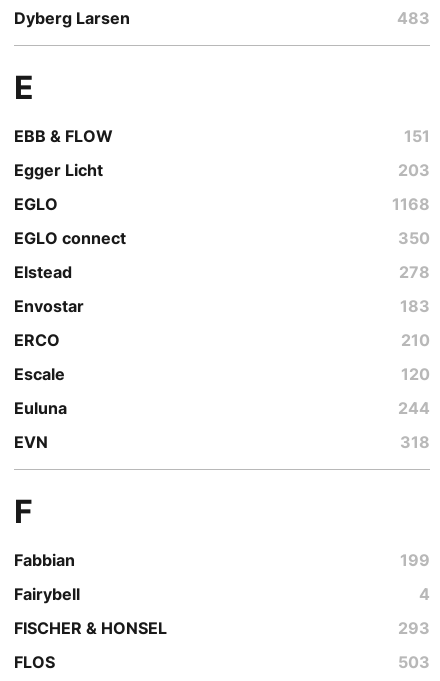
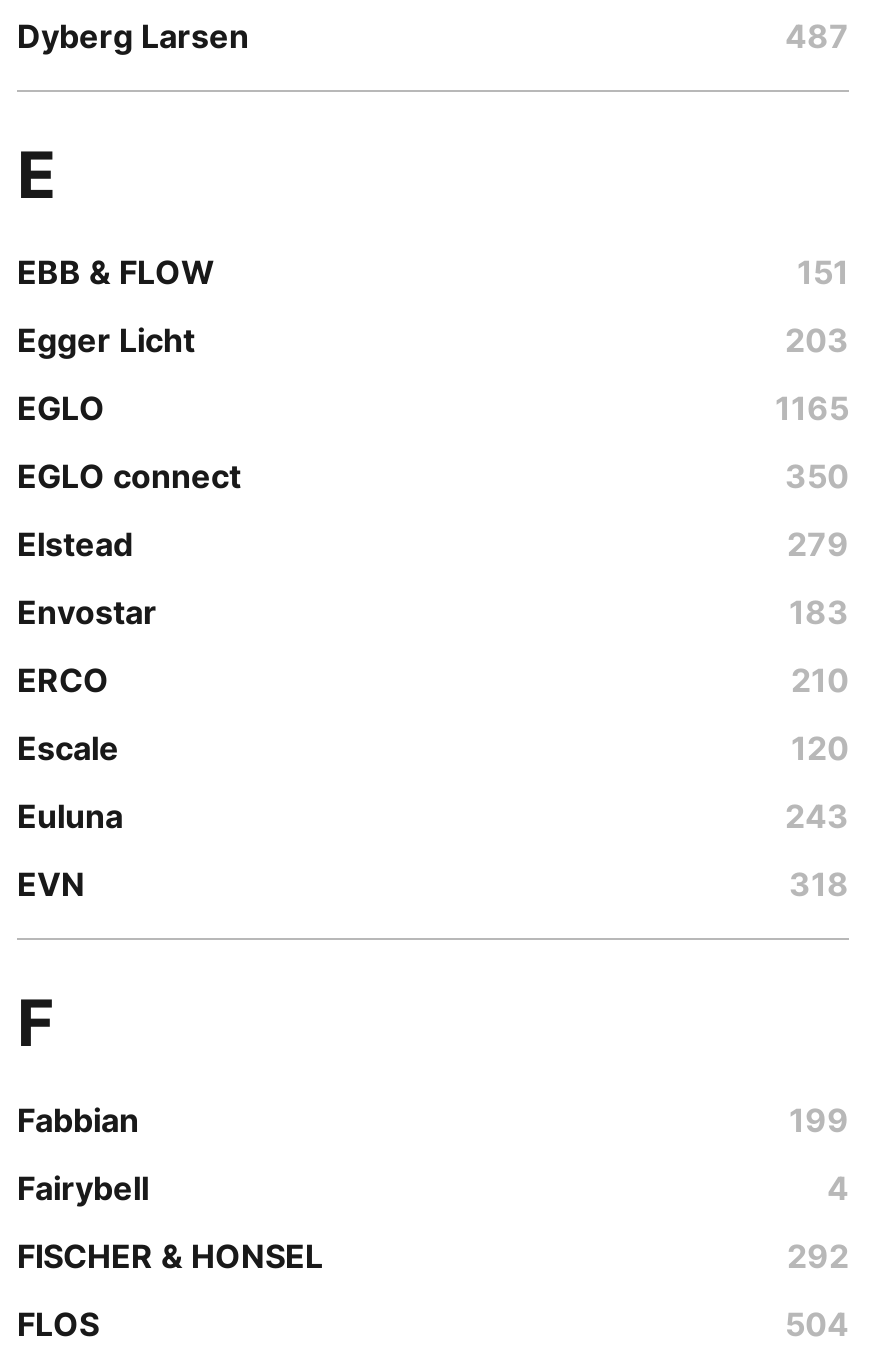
[397,8,430,28] 483 -> [785,15,849,55] 487
[392,194,430,214] 1168 -> [775,387,849,427] 1165
[399,262,430,282] 278 -> [787,523,849,563] 279
[398,398,430,418] 244 -> [785,795,849,835] 243
[398,618,430,638] 293 -> [787,1235,849,1275] 292
[398,652,430,672] 503 -> [785,1303,849,1343] 504

